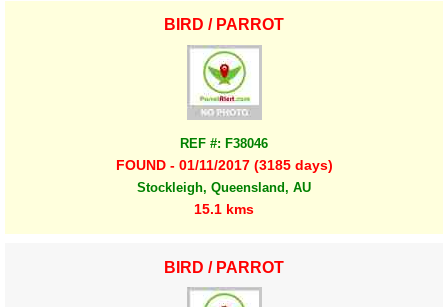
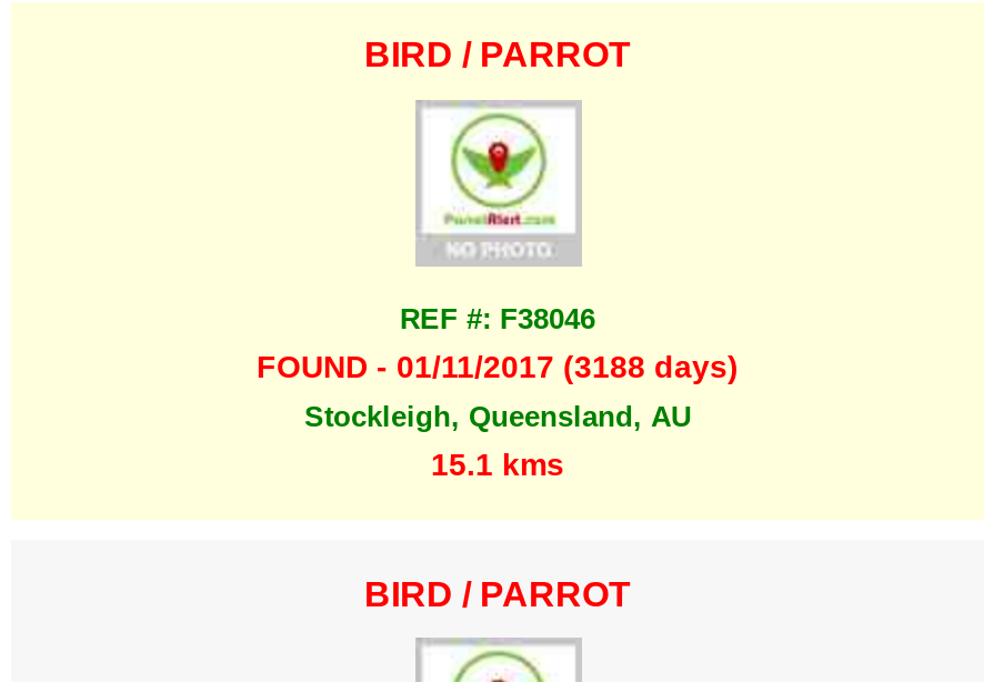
[115,157,332,173] FOUND - 01/11/2017 (3185 days) -> [257,349,739,385] FOUND - 01/11/2017 (3188 days)

